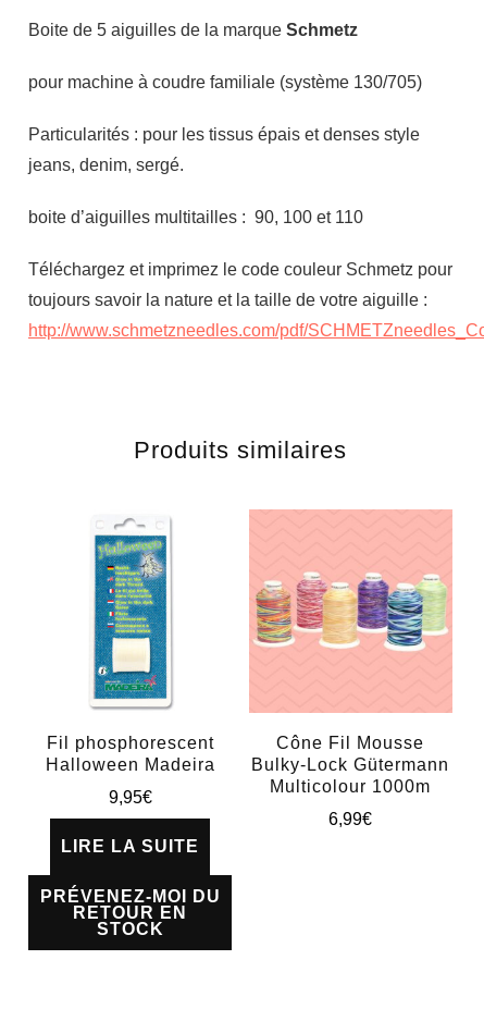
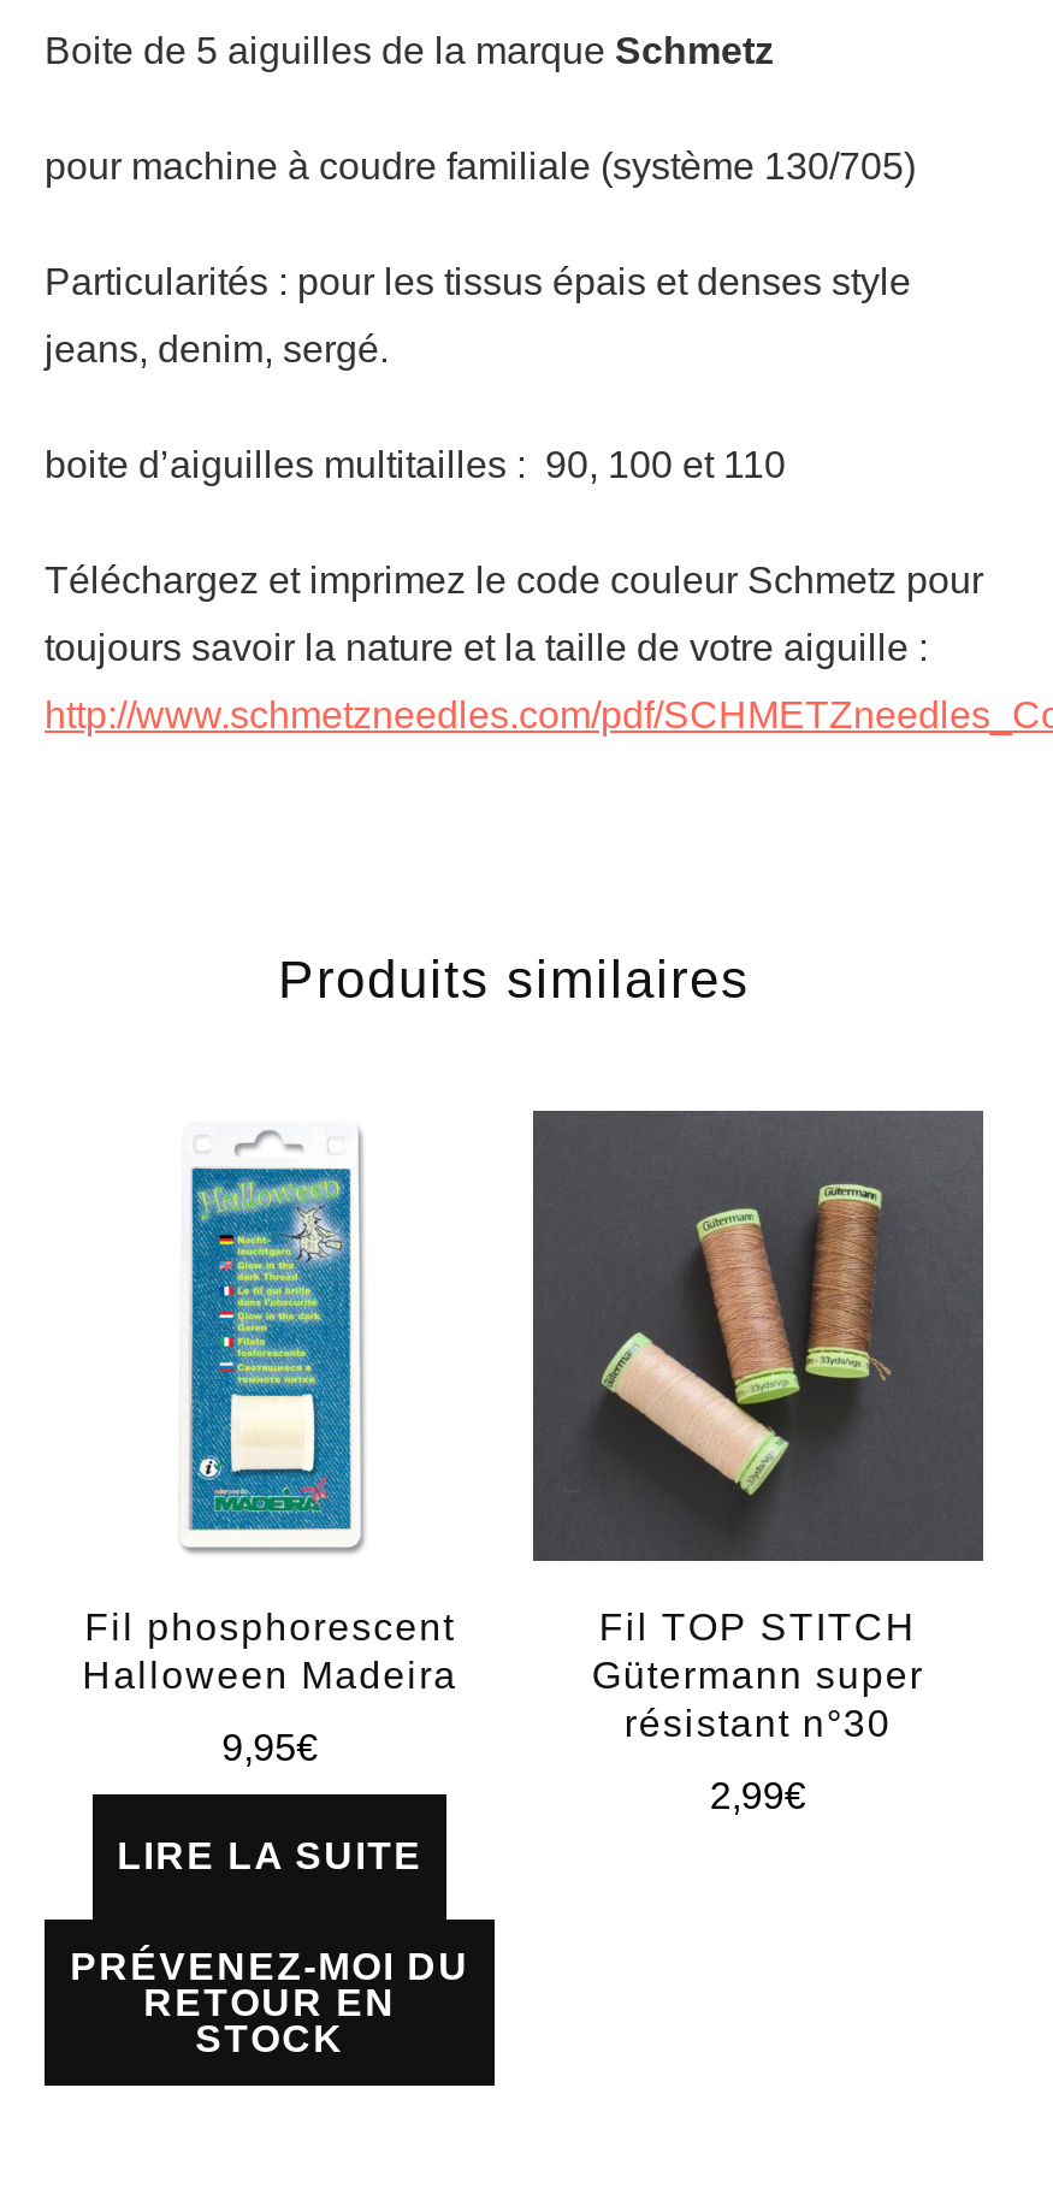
[249,509,452,796] [image] | Cône Fil Mousse | Bulky-Lock Gütermann | Multicolour 1000m -> [531,1108,986,1744] [image] | Fil TOP STITCH | Gütermann super | résistant n°30
[329,810,372,828] 6,99€ -> [710,1775,806,1816] 2,99€

